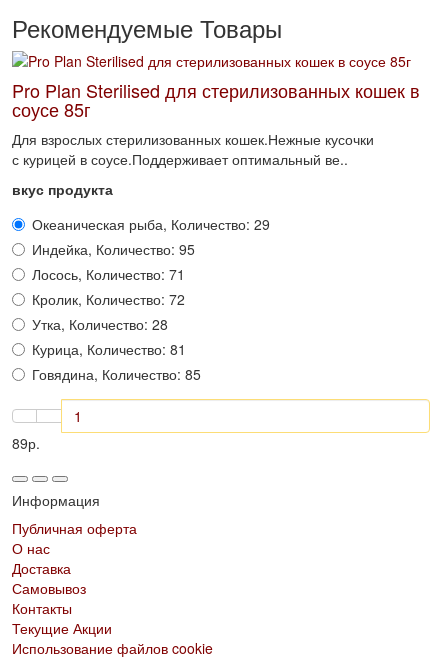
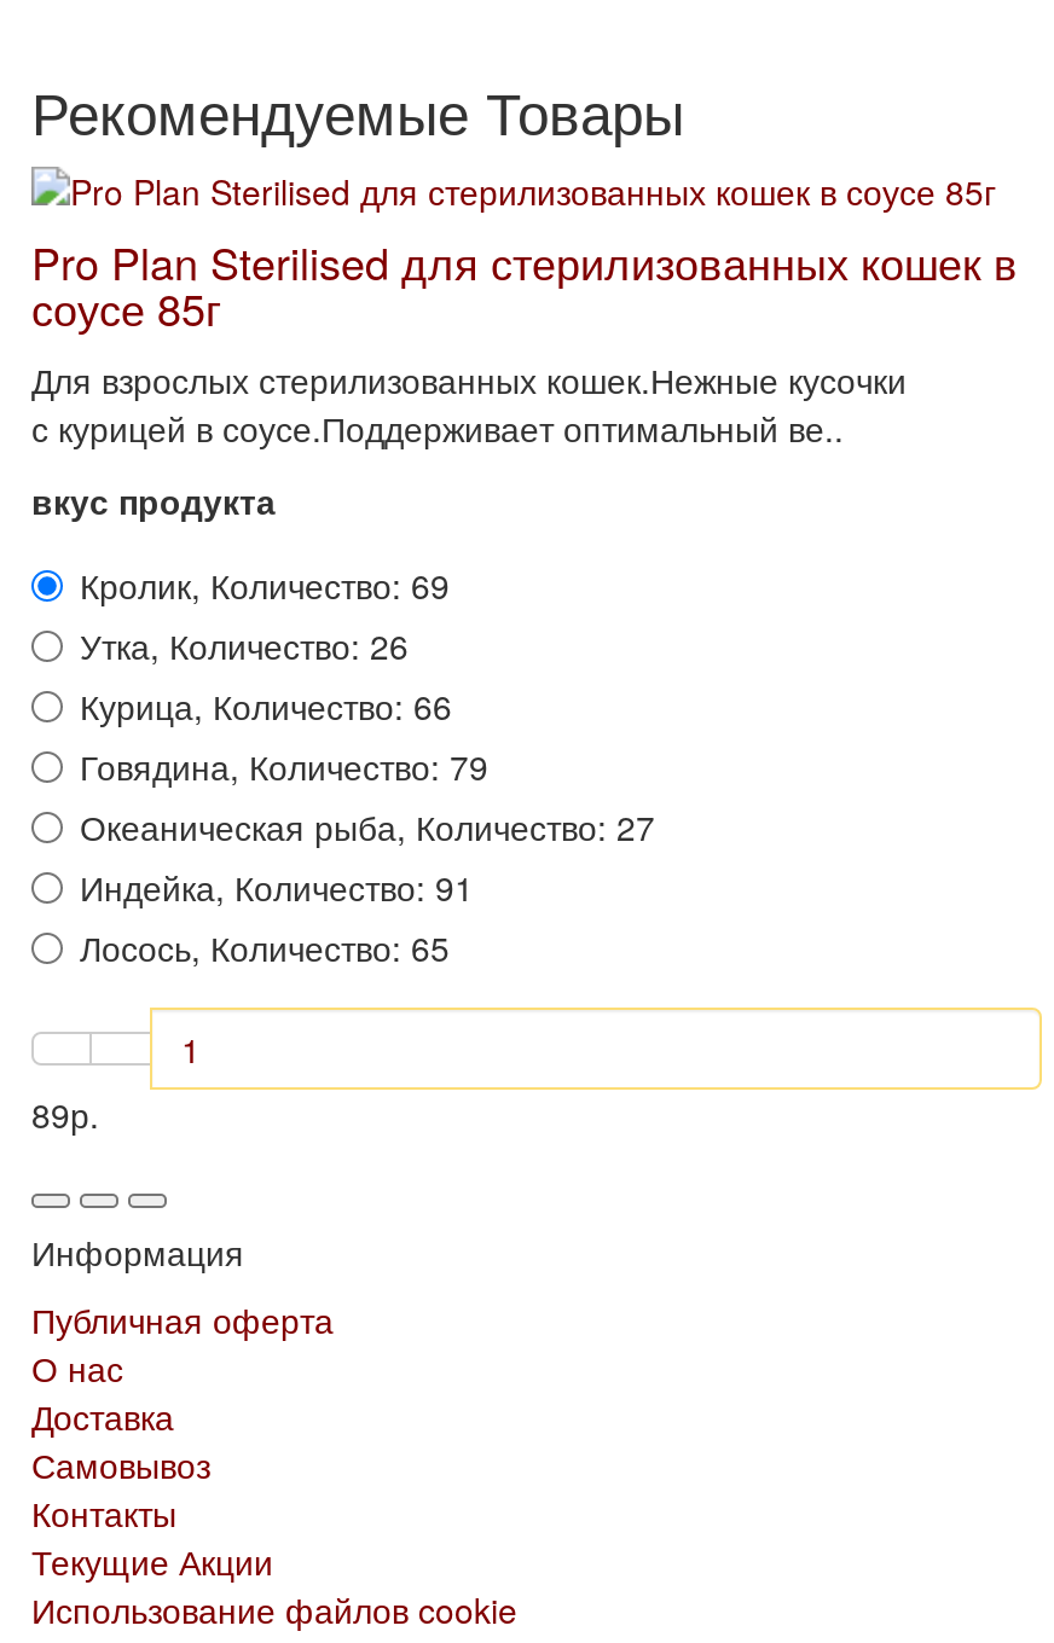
[32,214,270,384] Океаническая рыба, Количество: 29 | Индейка, Количество: 95 | Лосось, Количество: 71 | Кролик, Количество: 72 | Утка, Количество: 28 | Курица, Количество: 81 | Говядина, Количество: 85 -> [80,561,655,971] Кролик, Количество: 69 | Утка, Количество: 26 | Курица, Количество: 66 | Говядина, Количество: 79 | Океаническая рыба, Количество: 27 | Индейка, Количество: 91 | Лосось, Количество: 65

